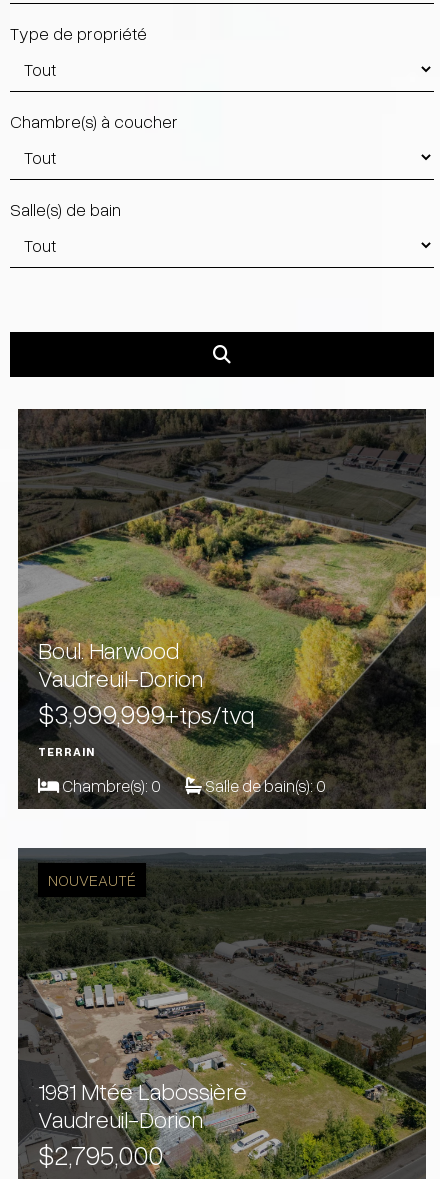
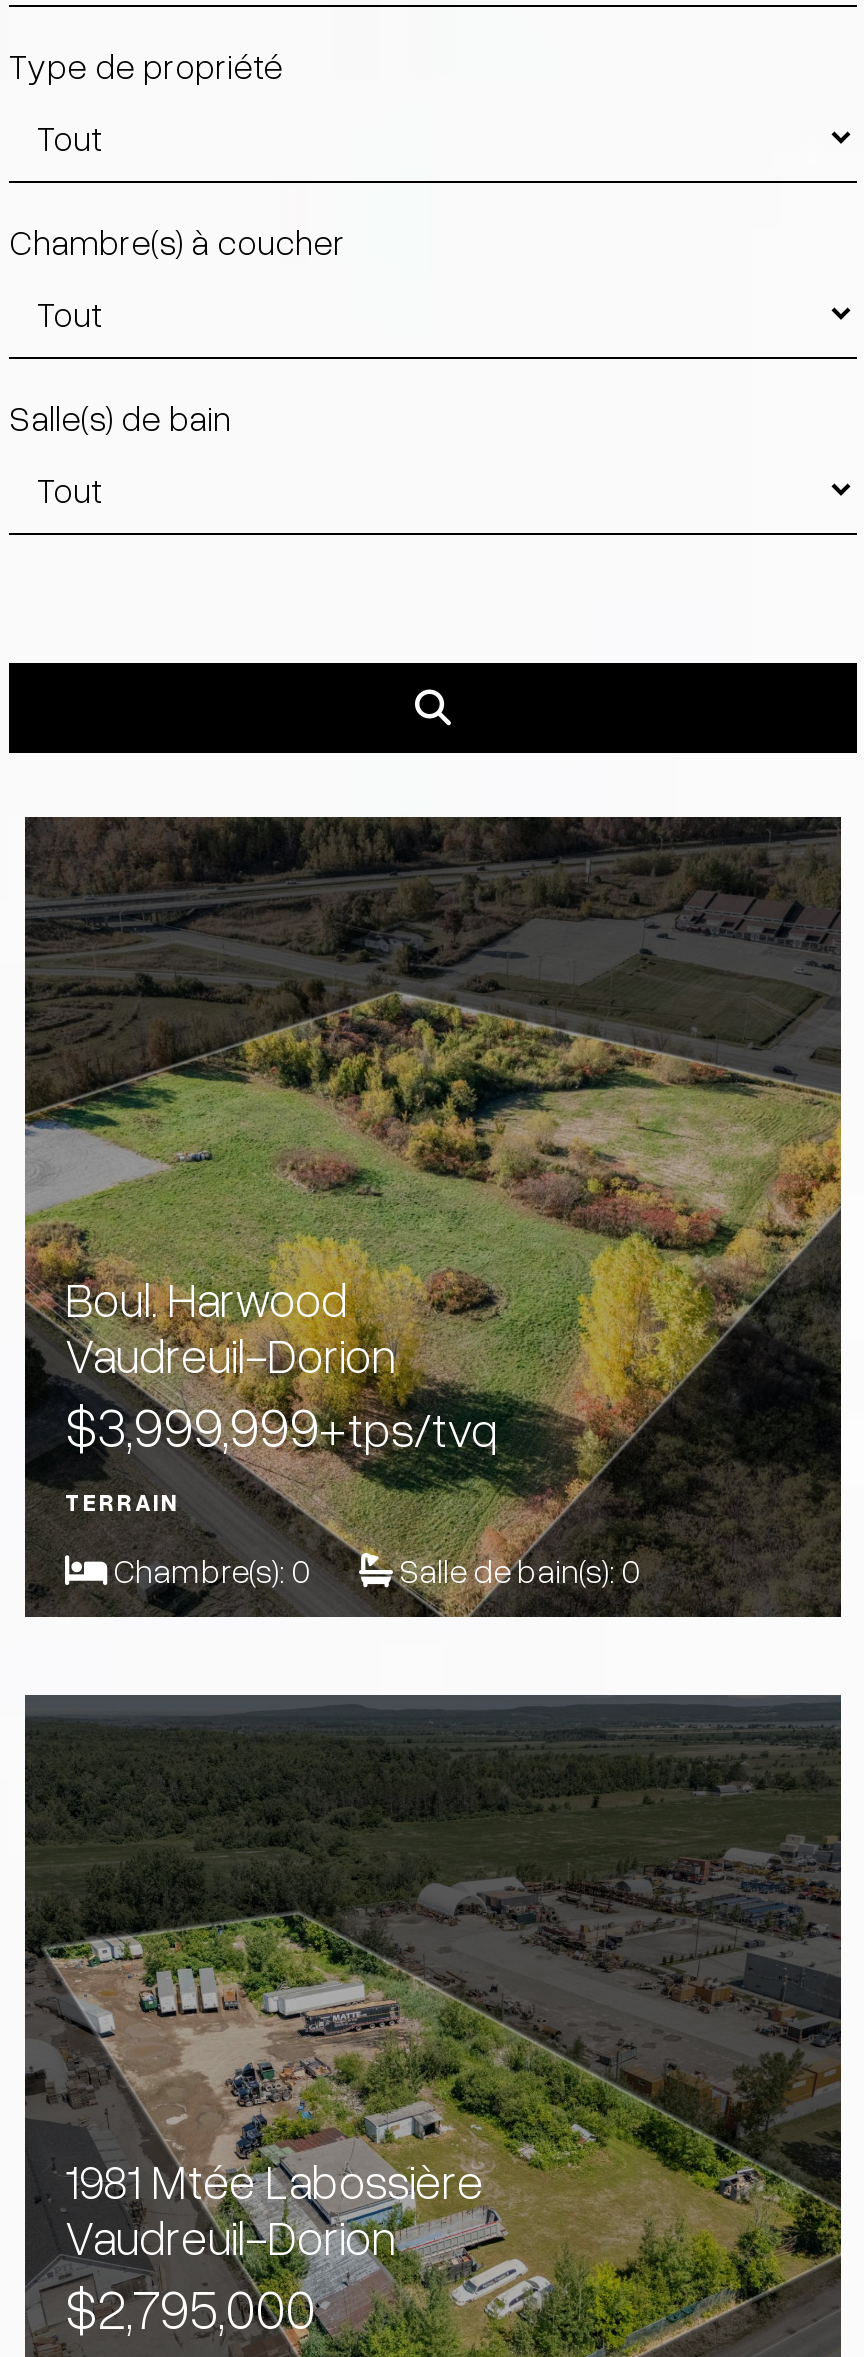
[48,869,136,890] NOUVEAUTÉ -> none

